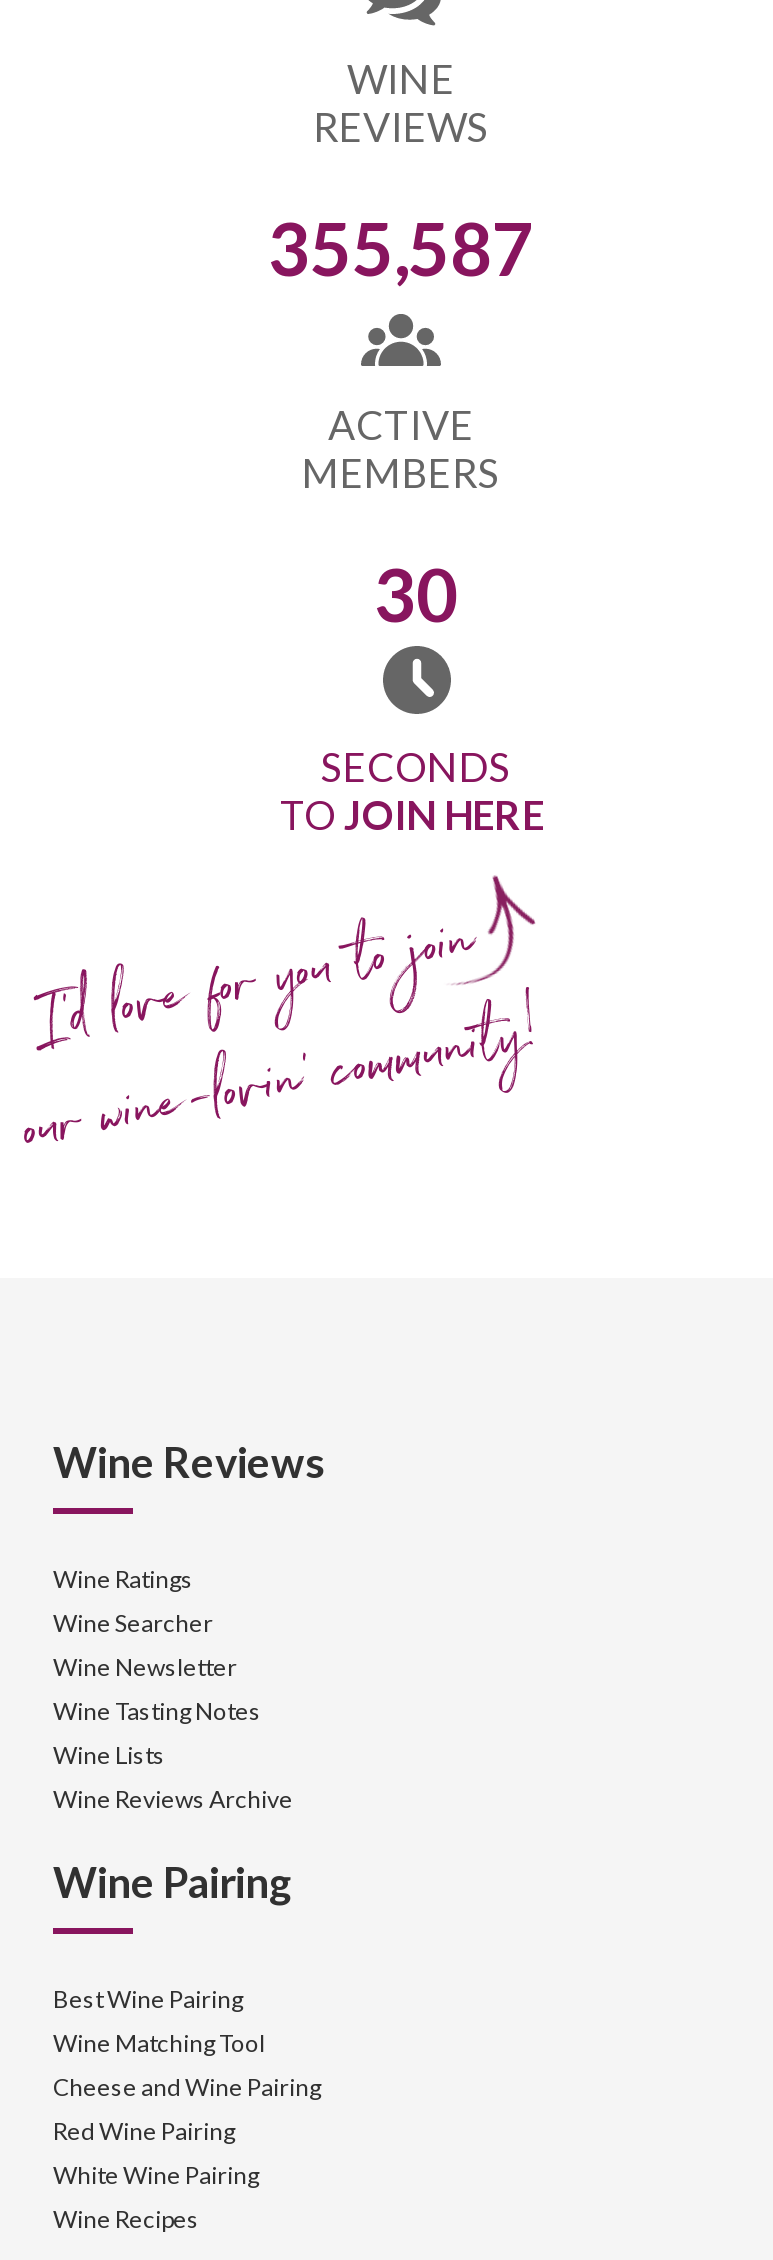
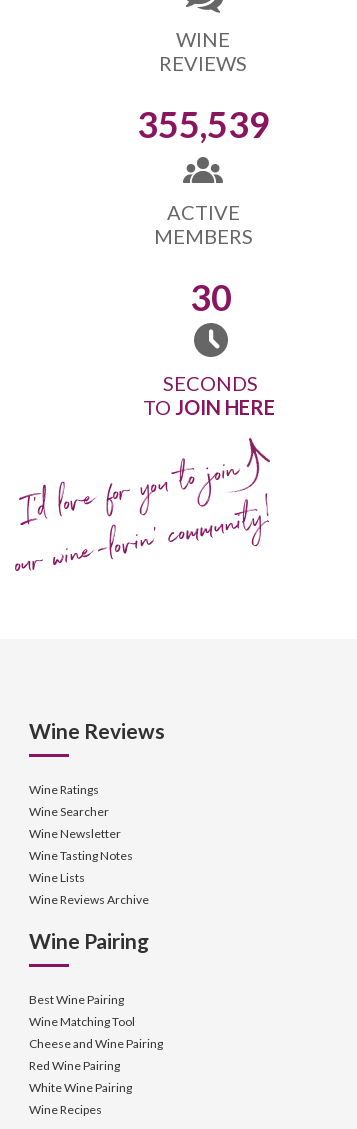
[268,203,534,291] 355,587 -> [136,102,269,146] 355,539

